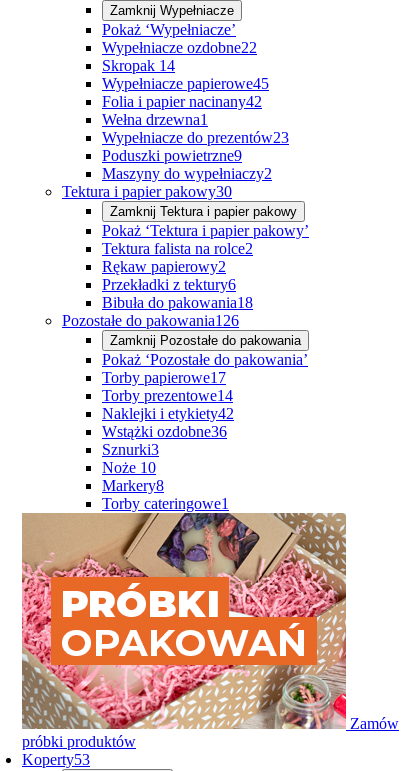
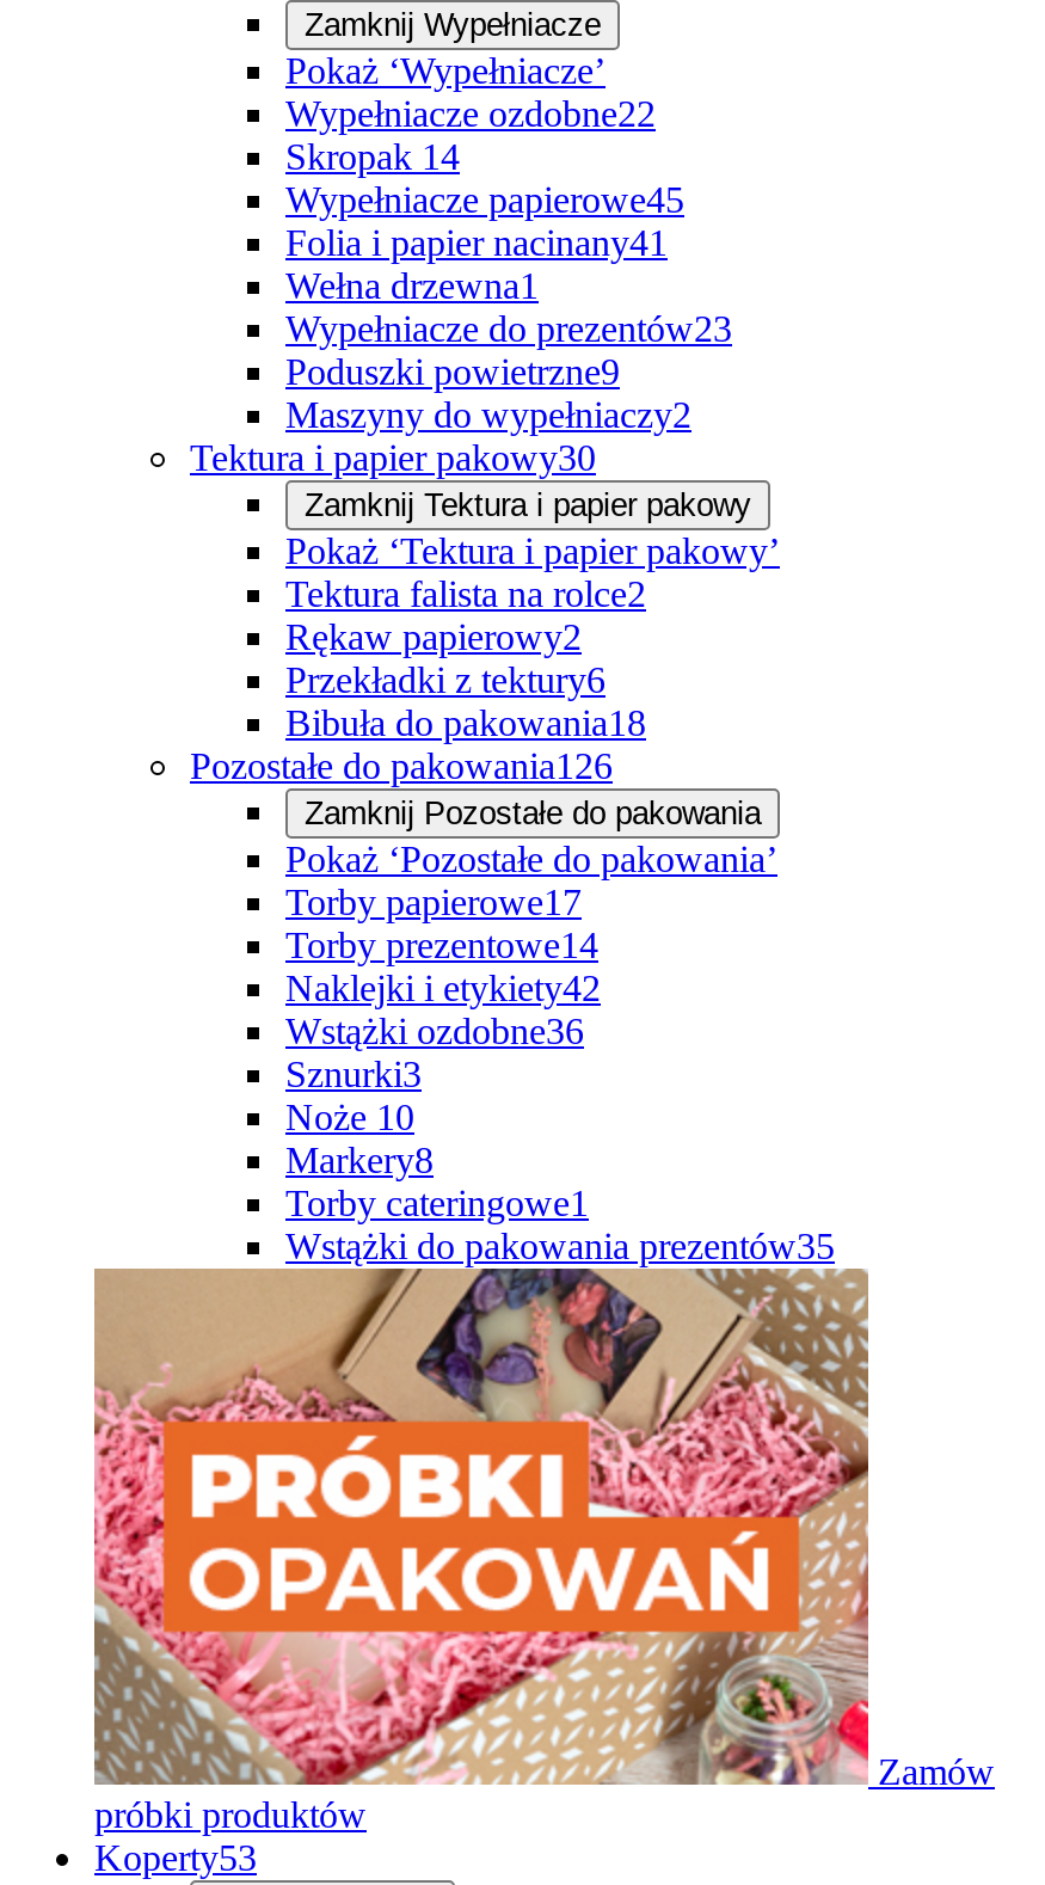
[102,93,262,110] Folia i papier nacinany42 -> [285,222,668,263] Folia i papier nacinany41
none -> [285,1226,835,1266] Wstążki do pakowania prezentów35

